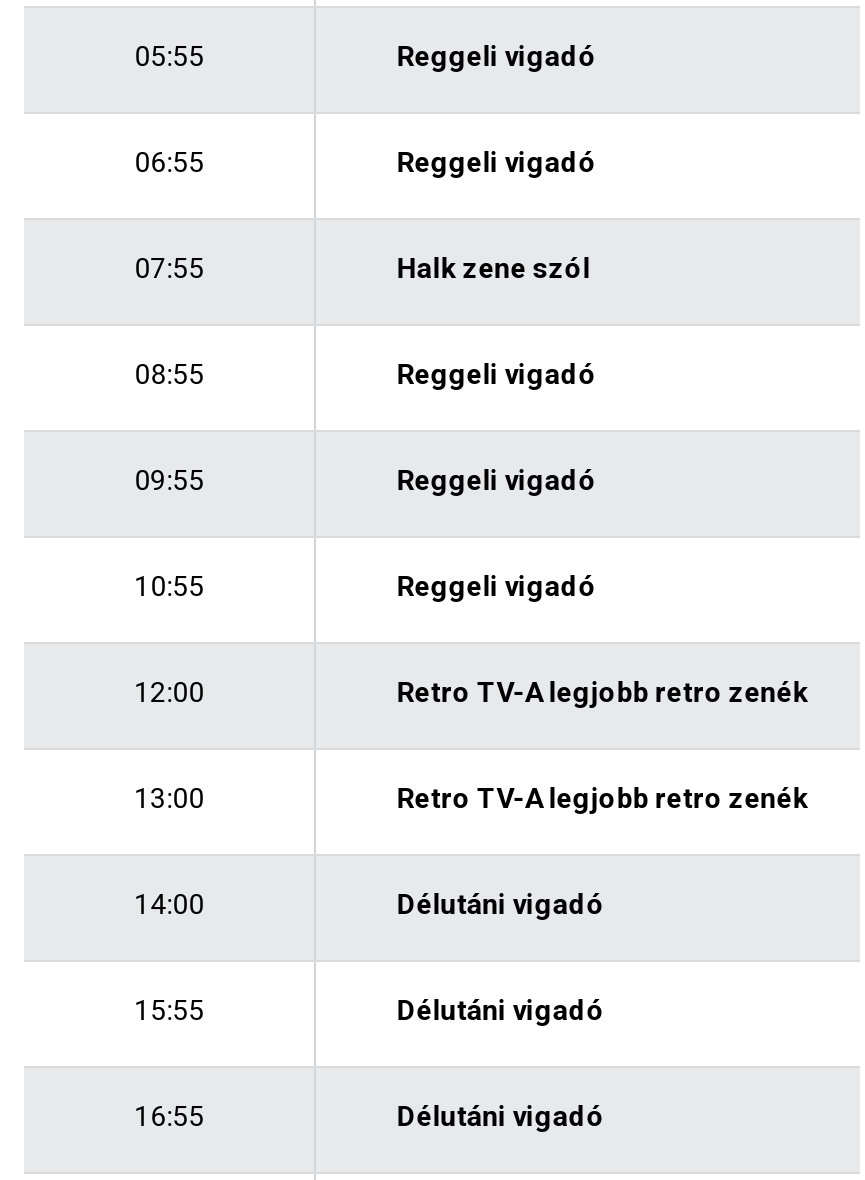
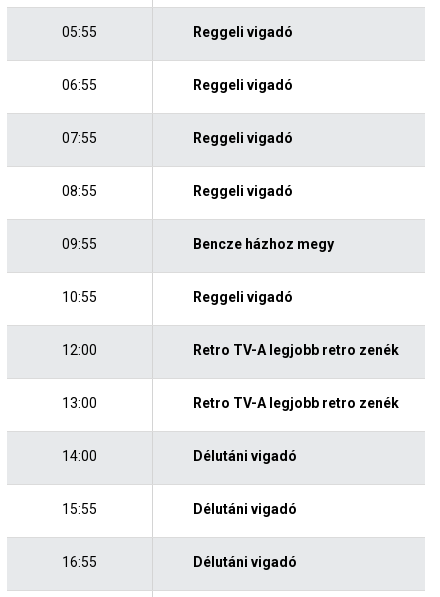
[397,251,591,283] Halk zene szól -> [193,129,293,145] Reggeli vigadó
[397,463,597,495] Reggeli vigadó -> [193,235,334,251] Bencze házhoz megy

